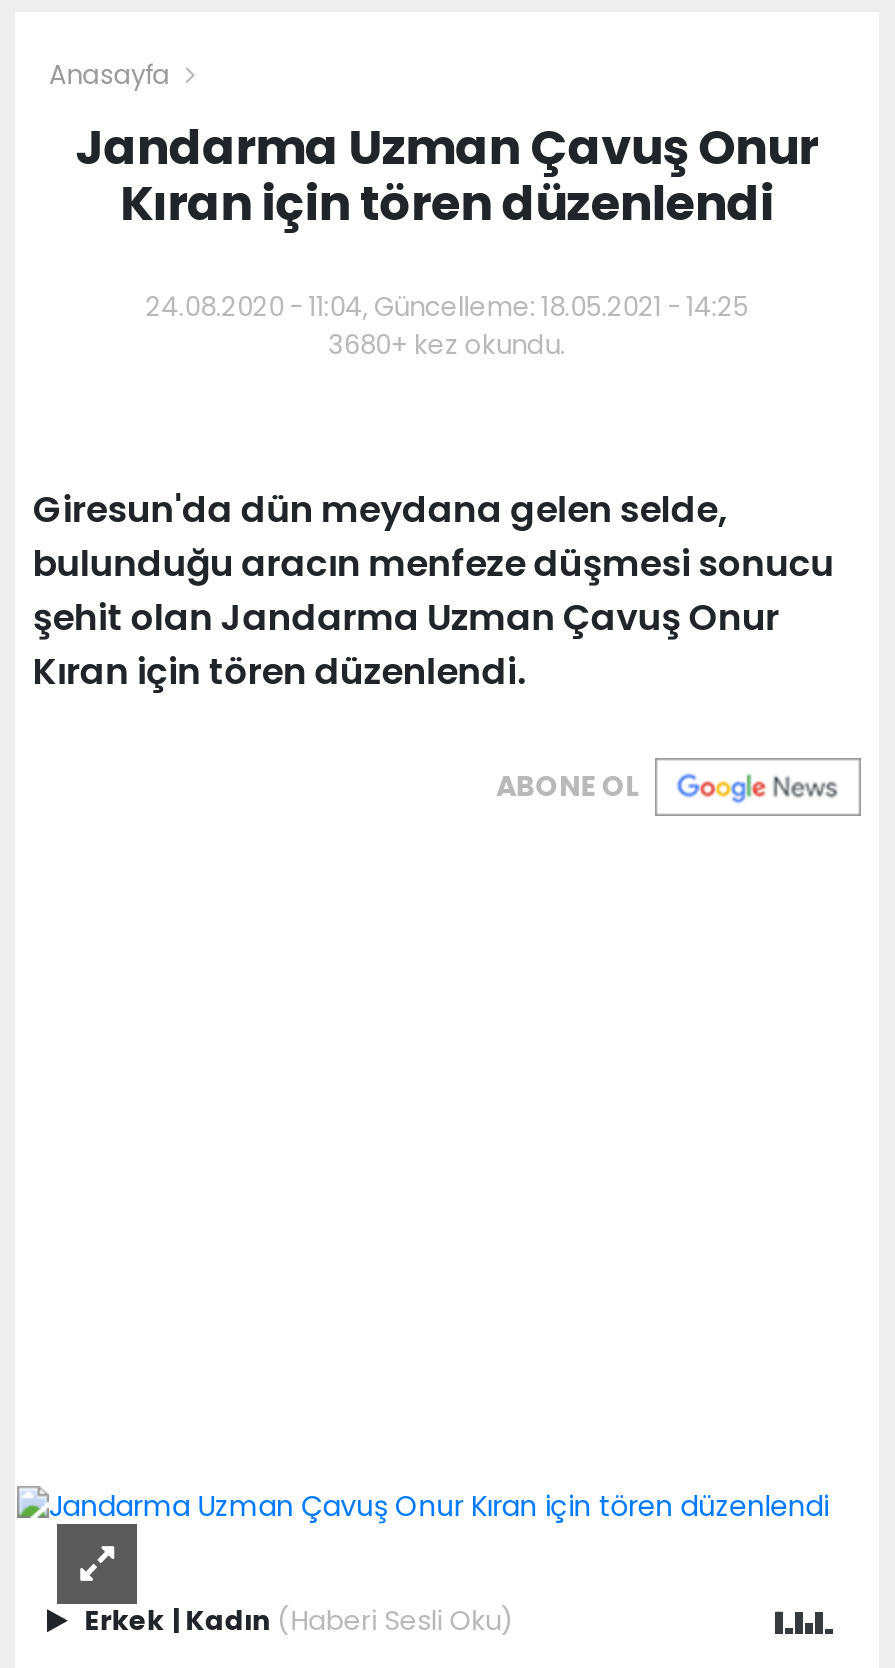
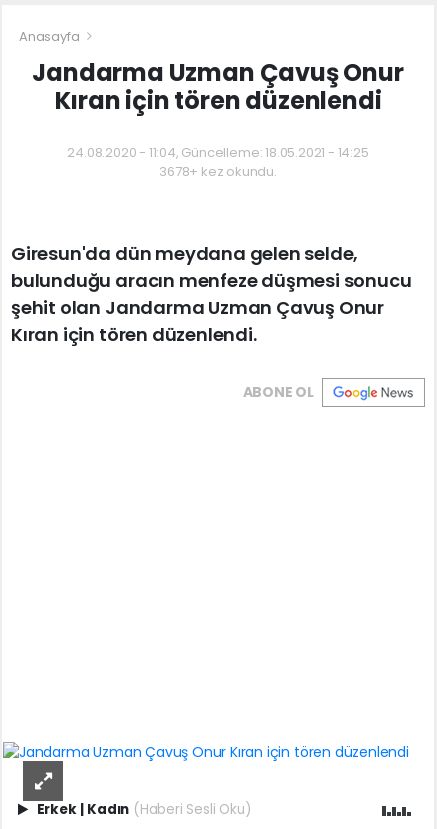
[328,326,566,364] 3680+ kez okundu. -> [159,162,277,181] 3678+ kez okundu.

